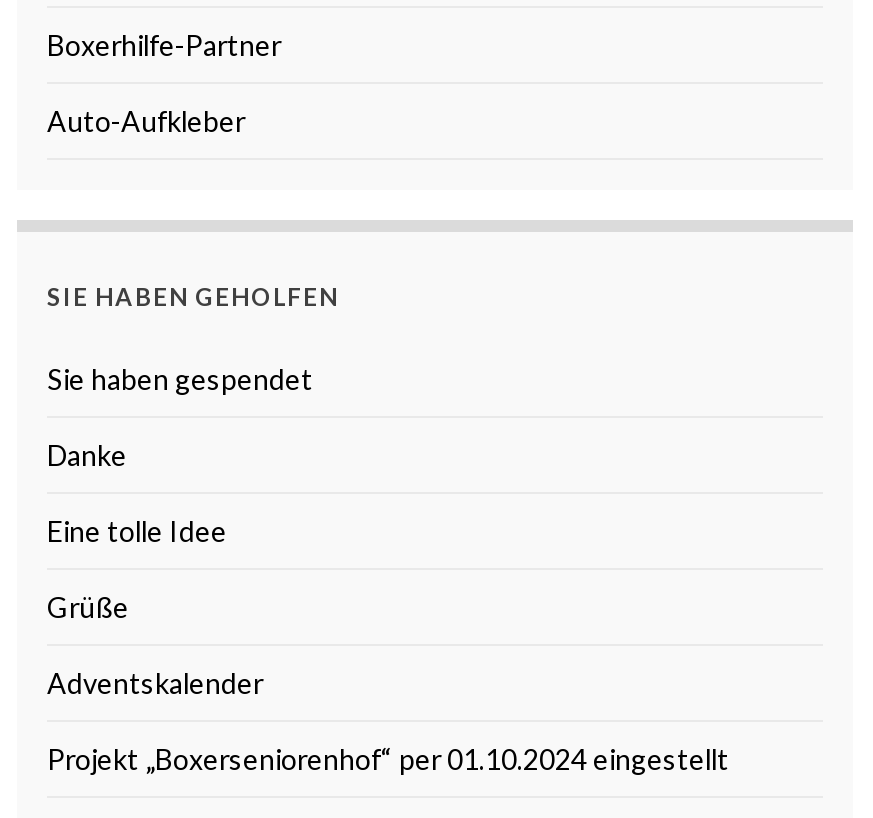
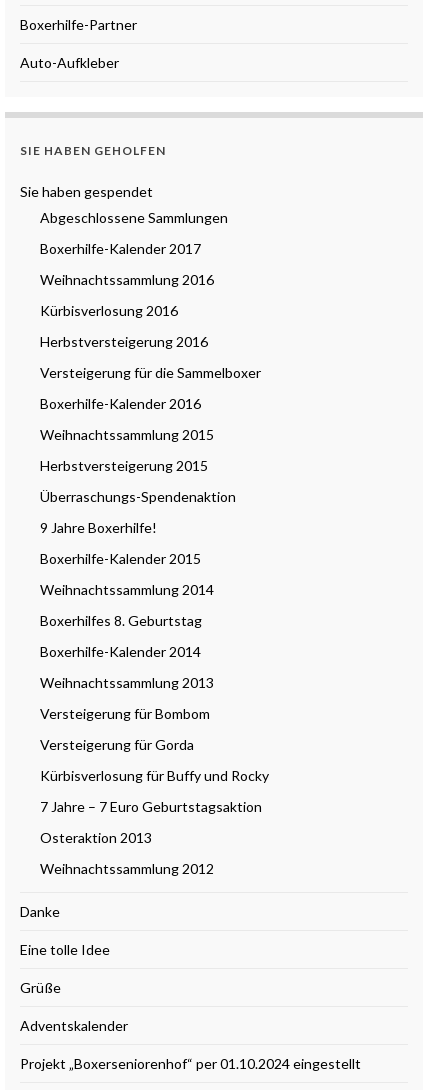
none -> [40,209,269,877] Abgeschlossene Sammlungen | Boxerhilfe-Kalender 2017 | Weihnachtssammlung 2016 | Kürbisverlosung 2016 | Herbstversteigerung 2016 | Versteigerung für die Sammelboxer | Boxerhilfe-Kalender 2016 | Weihnachtssammlung 2015 | Herbstversteigerung 2015 | Überraschungs-Spendenaktion | 9 Jahre Boxerhilfe! | Boxerhilfe-Kalender 2015 | Weihnachtssammlung 2014 | Boxerhilfes 8. Geburtstag | Boxerhilfe-Kalender 2014 | Weihnachtssammlung 2013 | Versteigerung für Bombom | Versteigerung für Gorda | Kürbisverlosung für Buffy und Rocky | 7 Jahre – 7 Euro Geburtstagsaktion | Osteraktion 2013 | Weihnachtssammlung 2012

